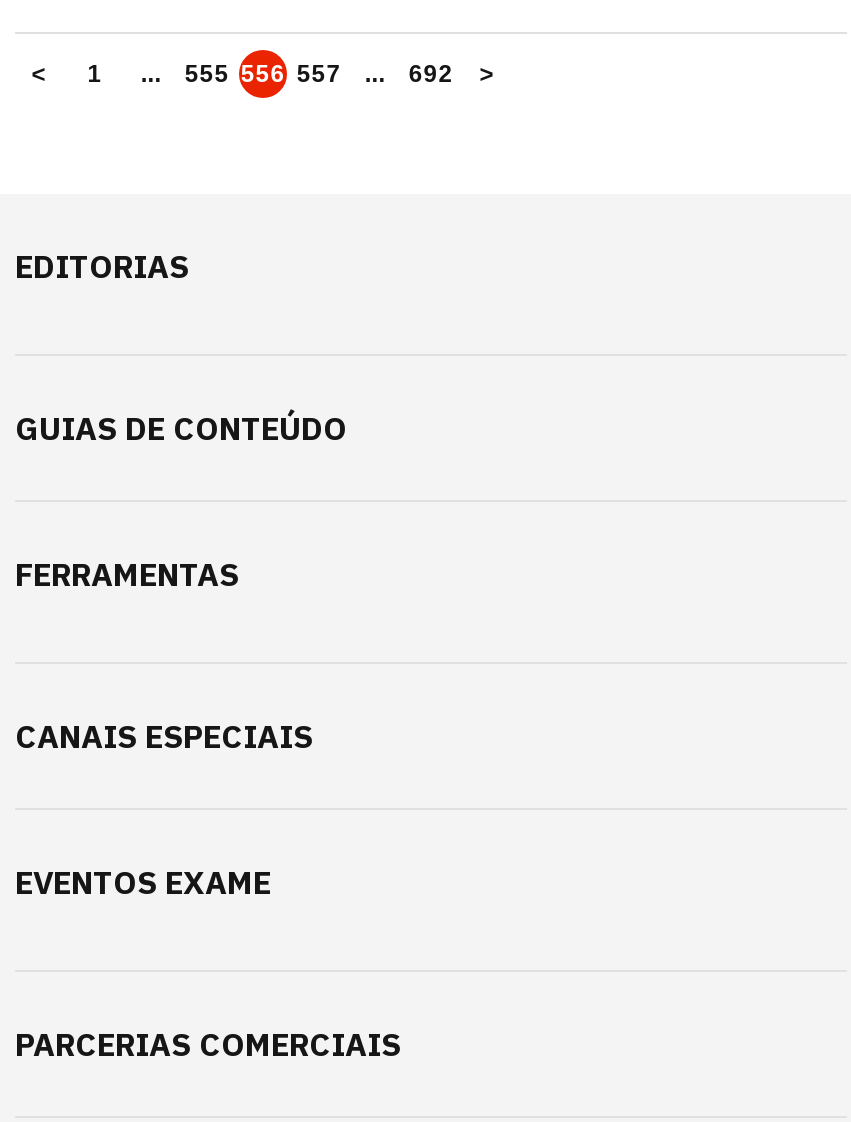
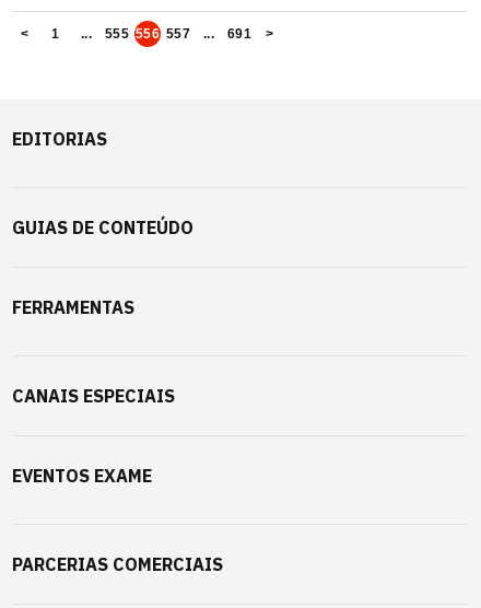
[409,59,453,87] 692 -> [227,26,252,41] 691

